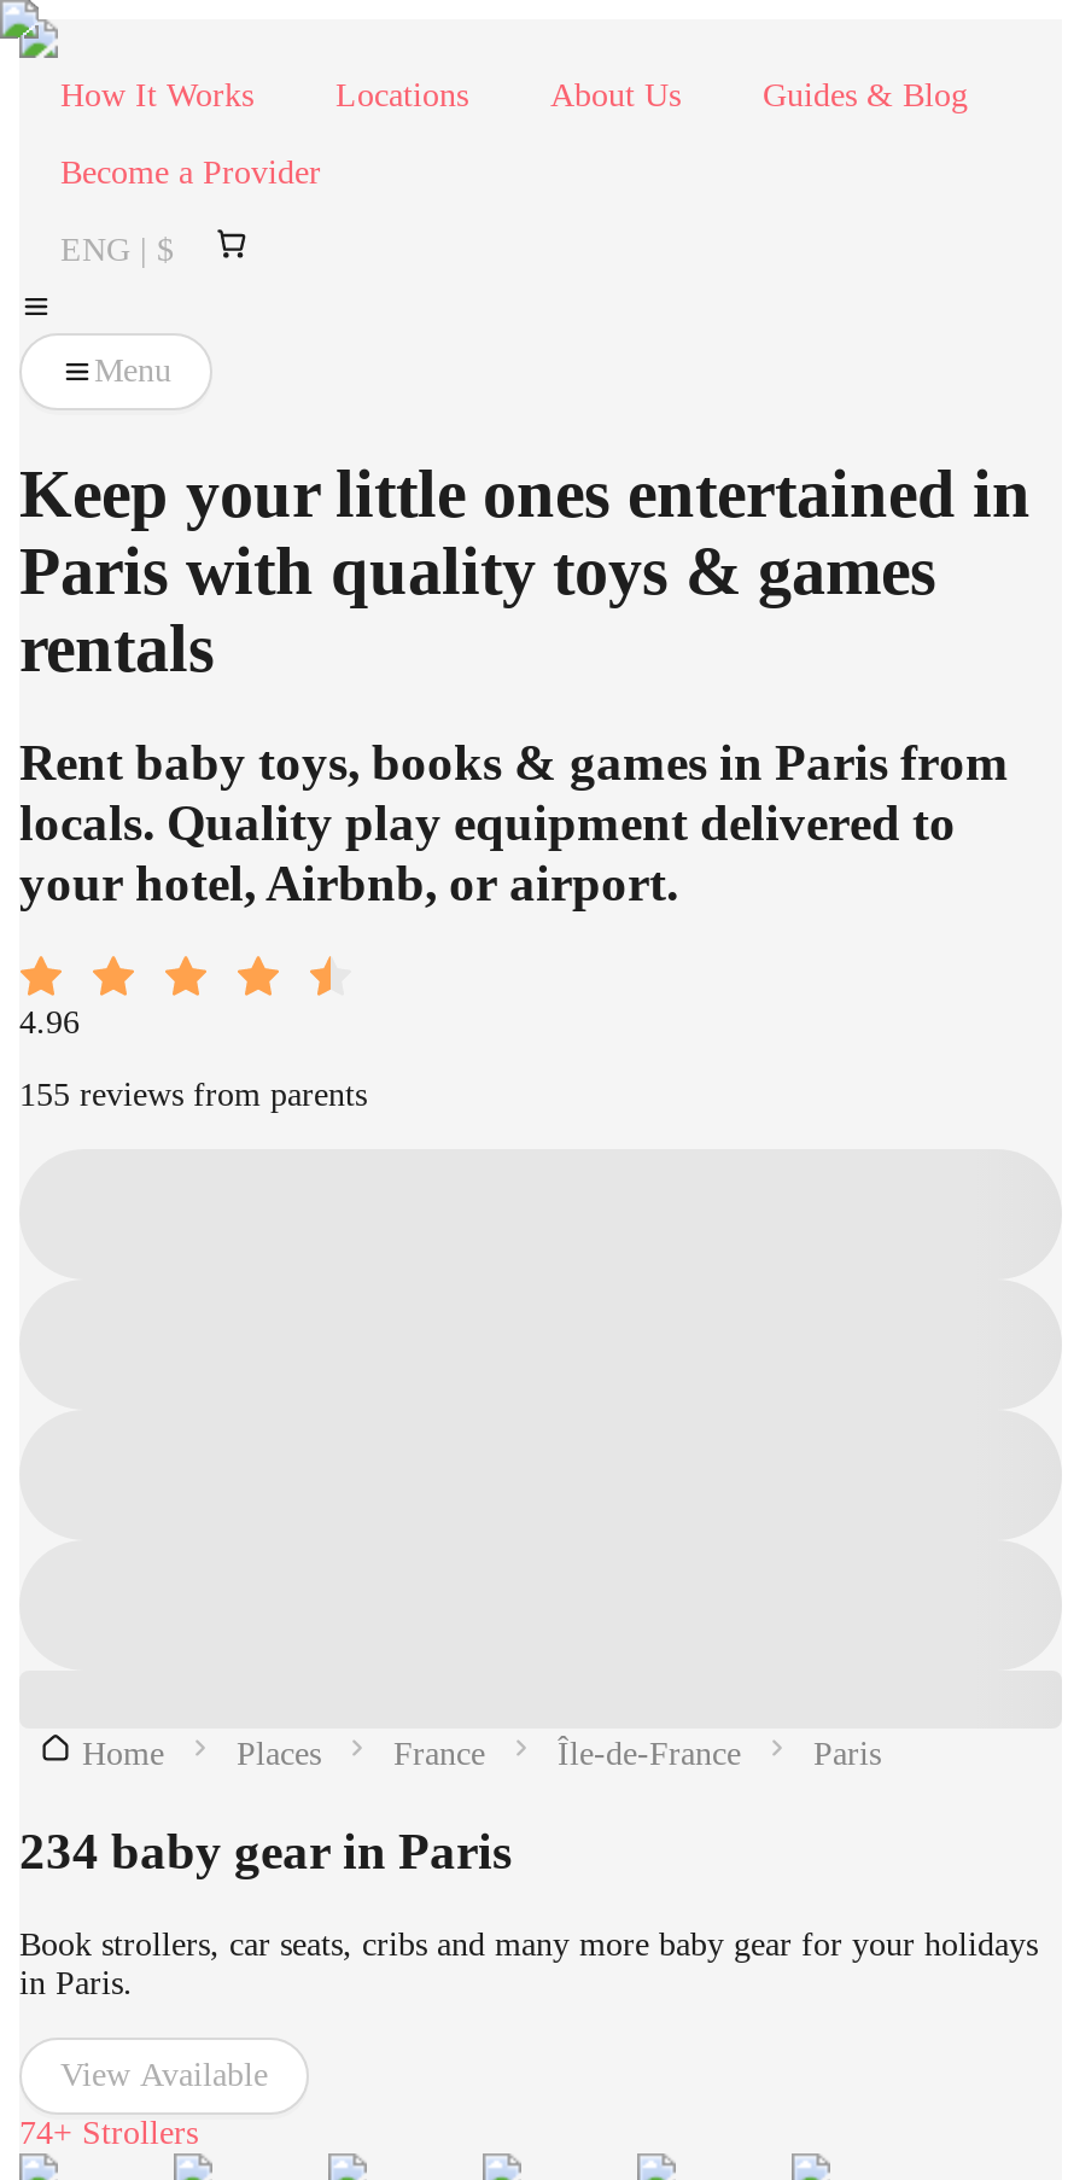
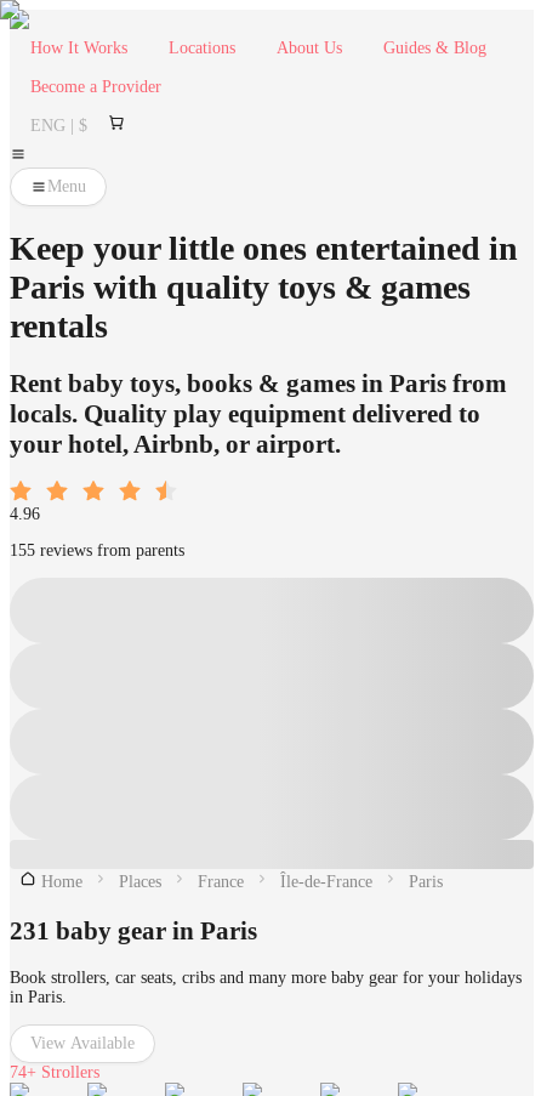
[19,1823,512,1881] 234 baby gear in Paris -> [10,916,257,946] 231 baby gear in Paris

